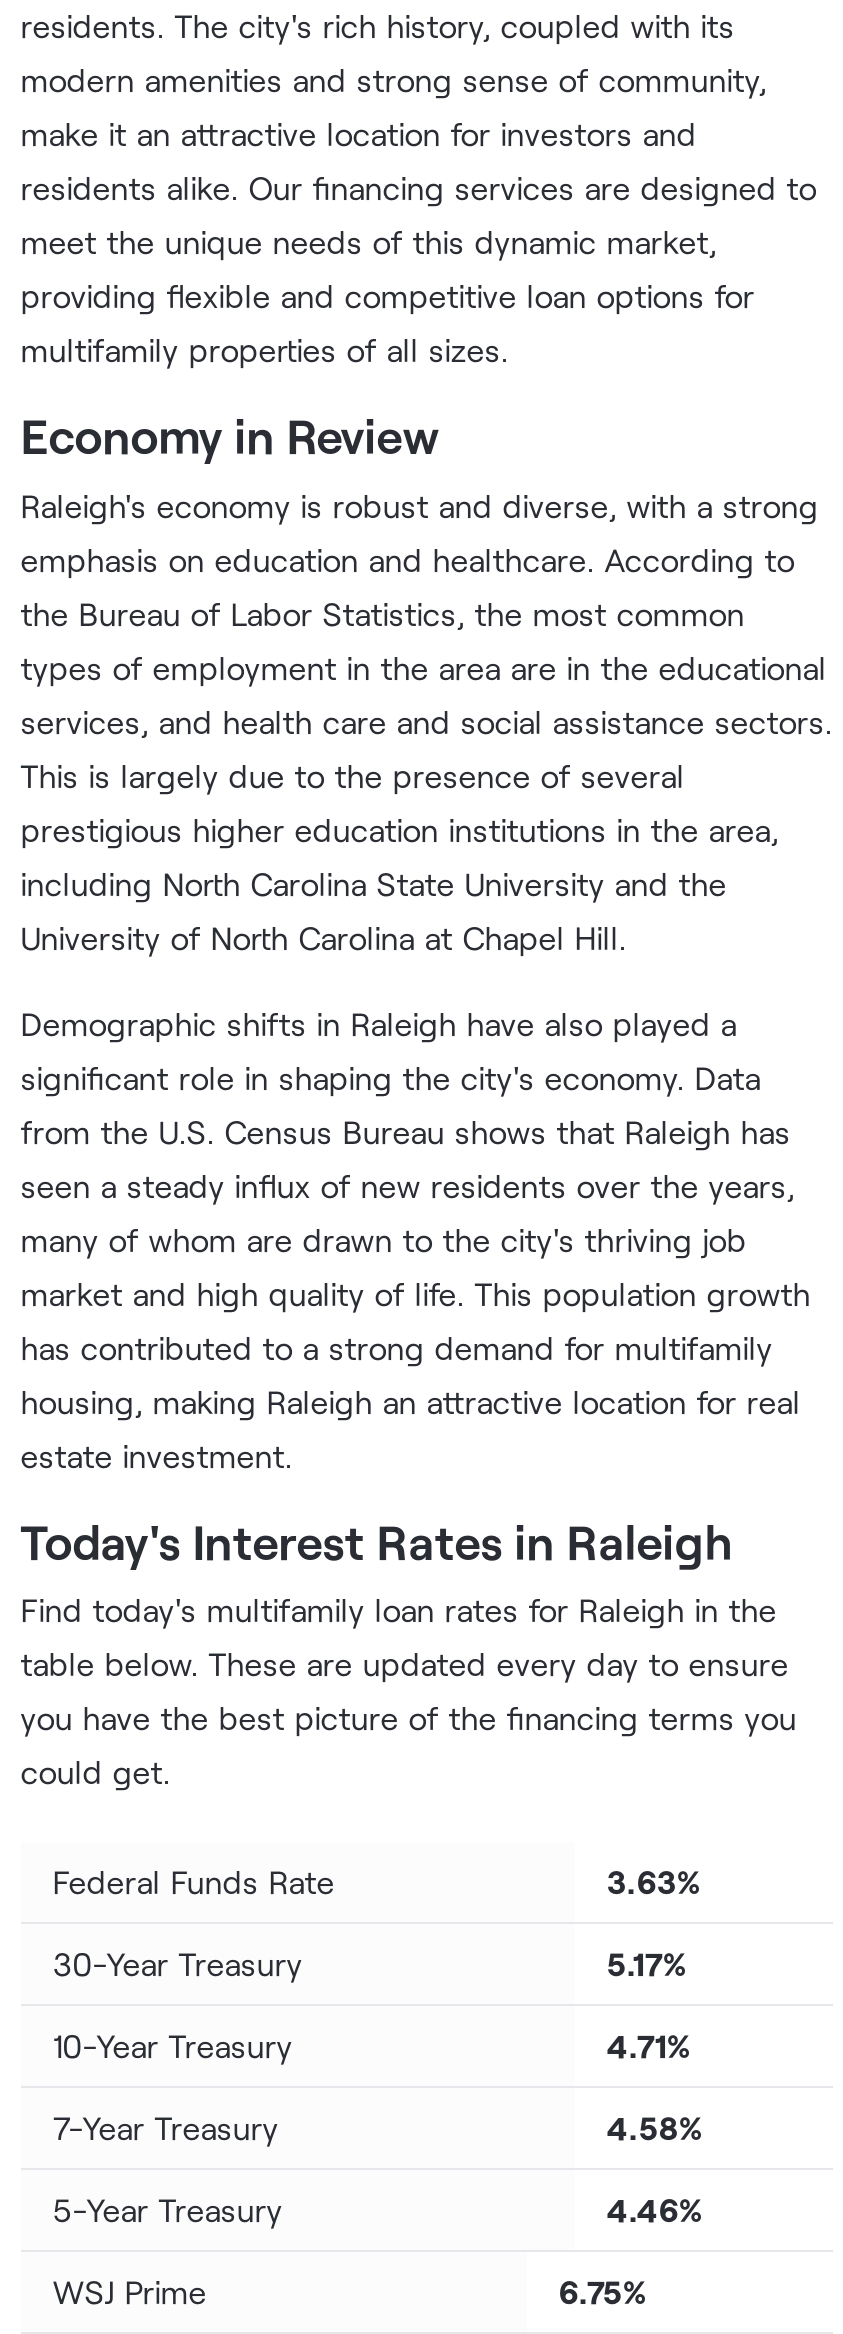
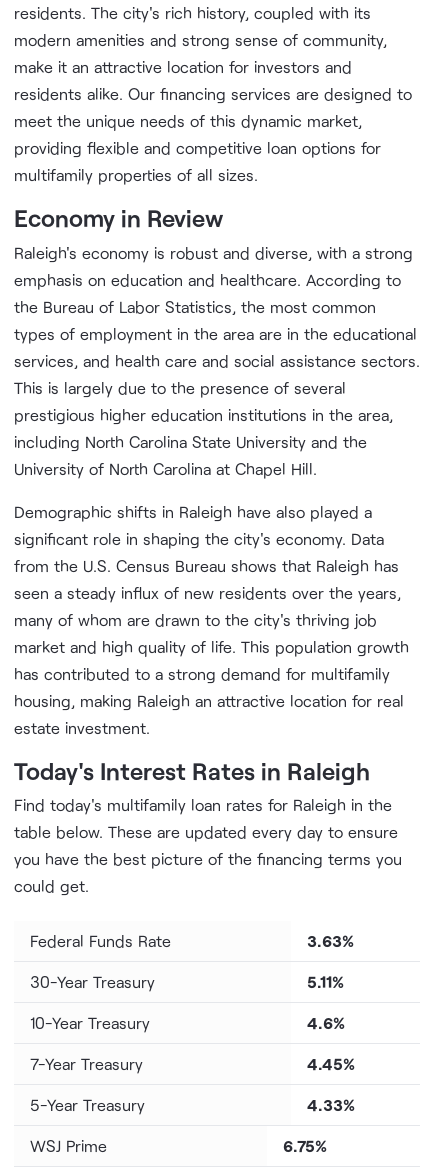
[607,1945,687,1985] 5.17% -> [307,972,344,992] 5.11%
[607,2027,691,2067] 4.71% -> [307,1013,345,1033] 4.6%
[607,2109,703,2149] 4.58% -> [307,1054,355,1074] 4.45%
[607,2191,703,2231] 4.46% -> [307,1095,355,1115] 4.33%

